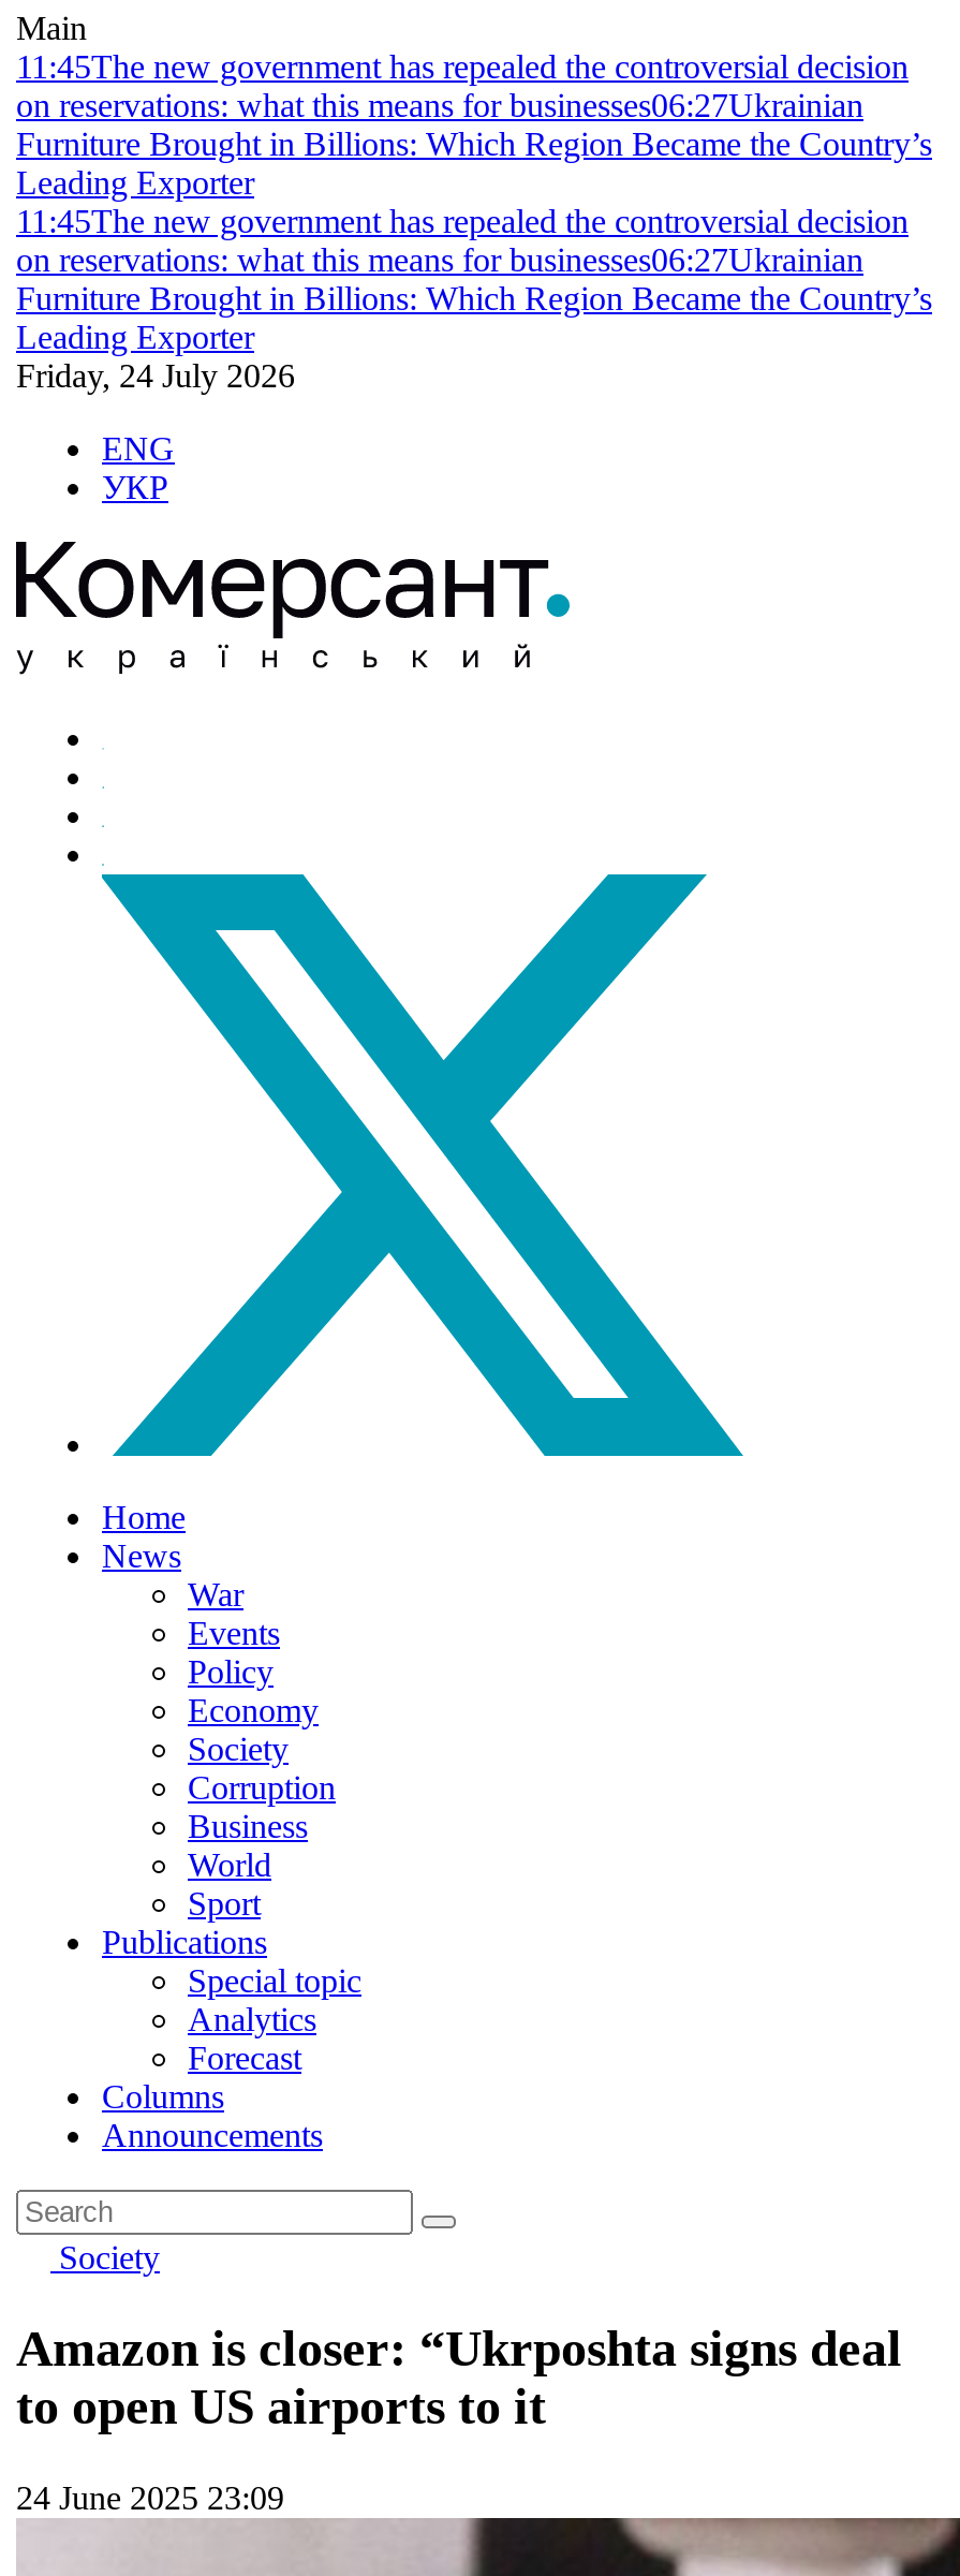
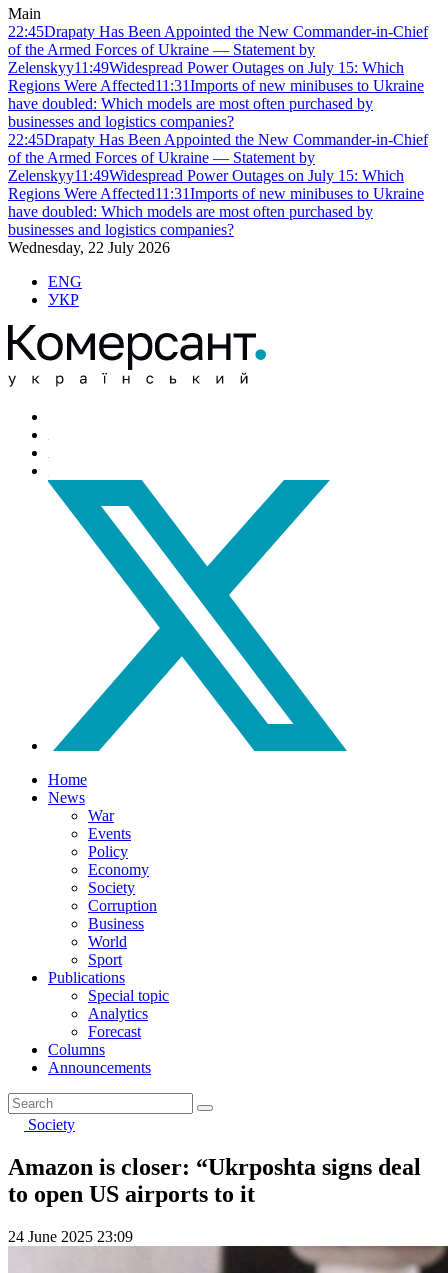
[16,48,932,394] 11:45The new government has repealed the controversial decision | on reservations: what this means for businesses06:27Ukrainian | Furniture Brought in Billions: Which Region Became the Country’s | Leading Exporter | 11:45The new government has repealed the controversial decision | on reservations: what this means for businesses06:27Ukrainian | Furniture Brought in Billions: Which Region Became the Country’s | Leading Exporter | Friday, 24 July 2026 -> [8,23,428,256] 22:45Drapaty Has Been Appointed the New Commander-in-Chief | of the Armed Forces of Ukraine — Statement by | Zelenskyy11:49Widespread Power Outages on July 15: Which | Regions Were Affected11:31Imports of new minibuses to Ukraine | have doubled: Which models are most often purchased by | businesses and logistics companies? | 22:45Drapaty Has Been Appointed the New Commander-in-Chief | of the Armed Forces of Ukraine — Statement by | Zelenskyy11:49Widespread Power Outages on July 15: Which | Regions Were Affected11:31Imports of new minibuses to Ukraine | have doubled: Which models are most often purchased by | businesses and logistics companies? | Wednesday, 22 July 2026

